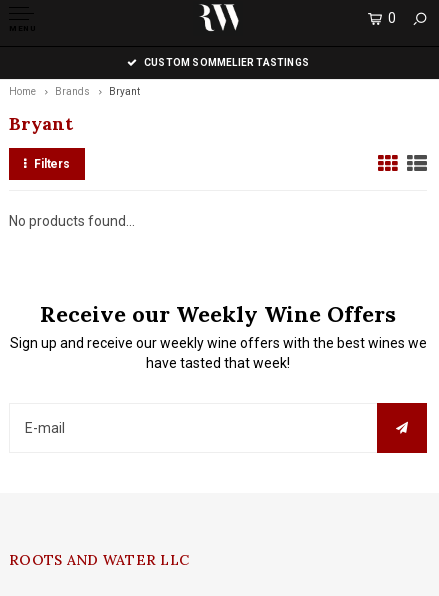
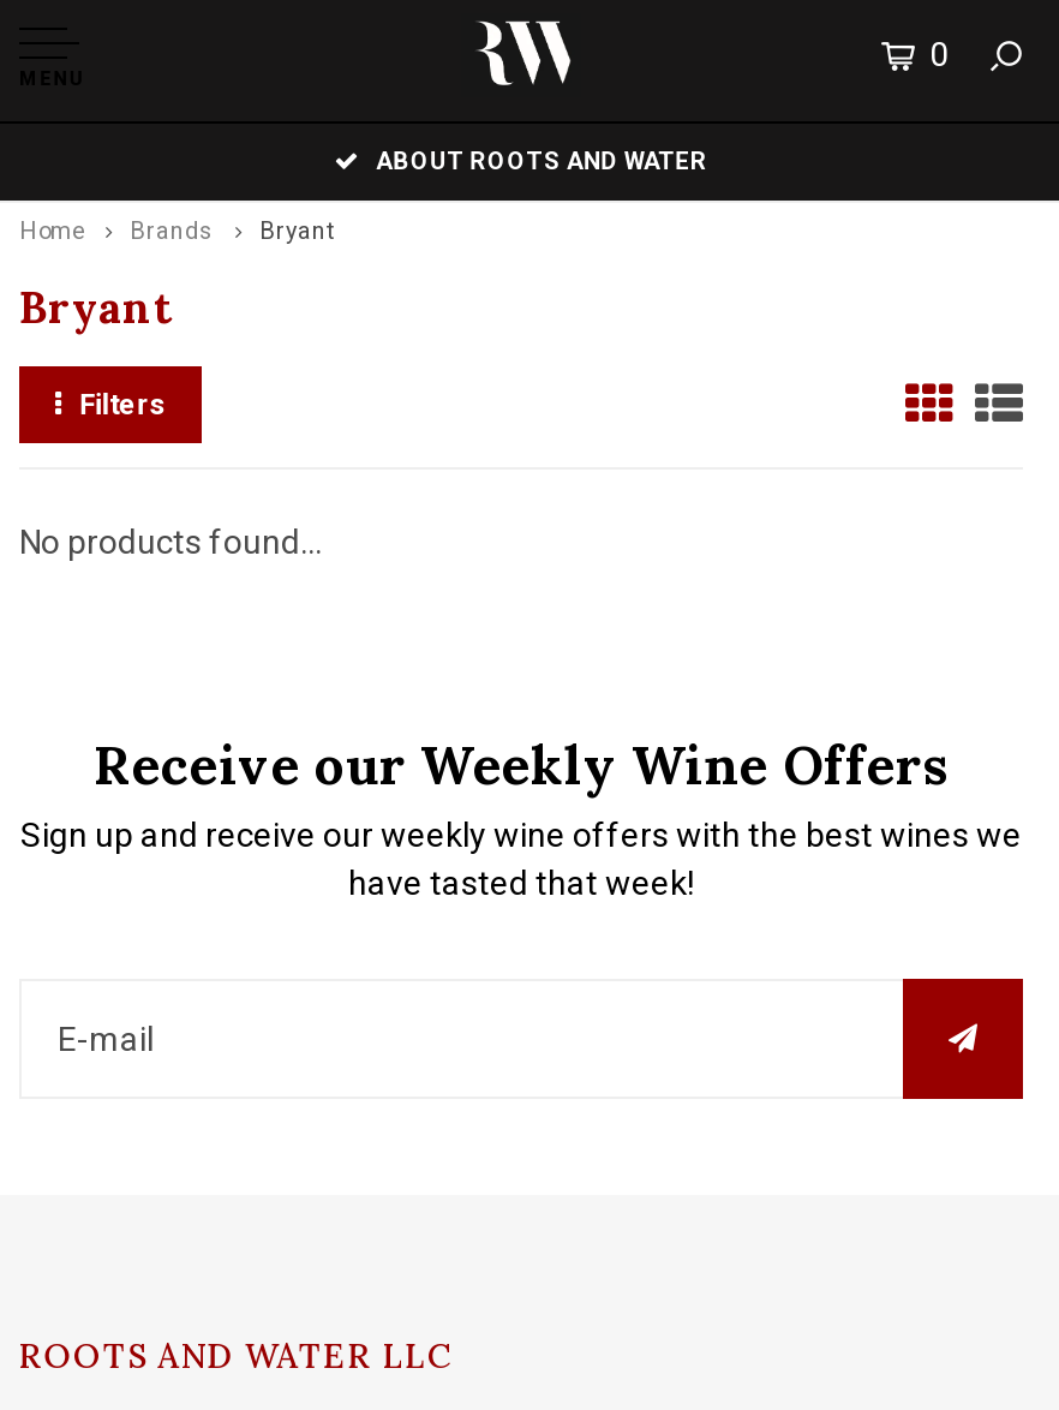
[144,57,309,68] CUSTOM SOMMELIER TASTINGS -> [376,148,708,174] ABOUT ROOTS AND WATER

